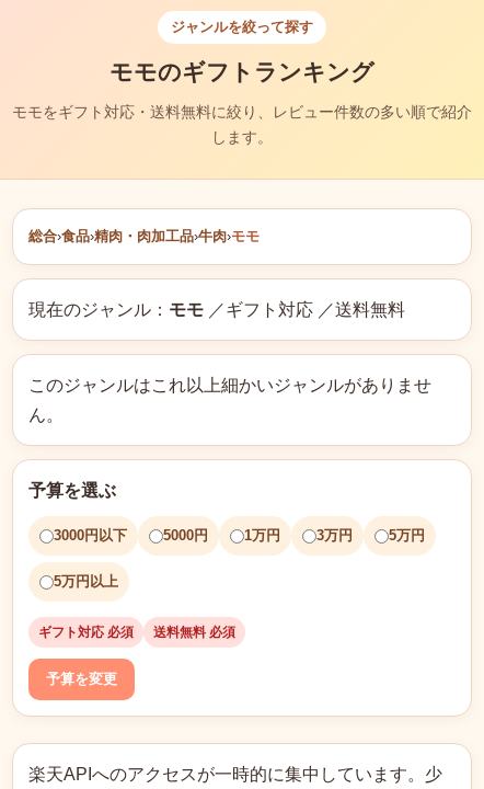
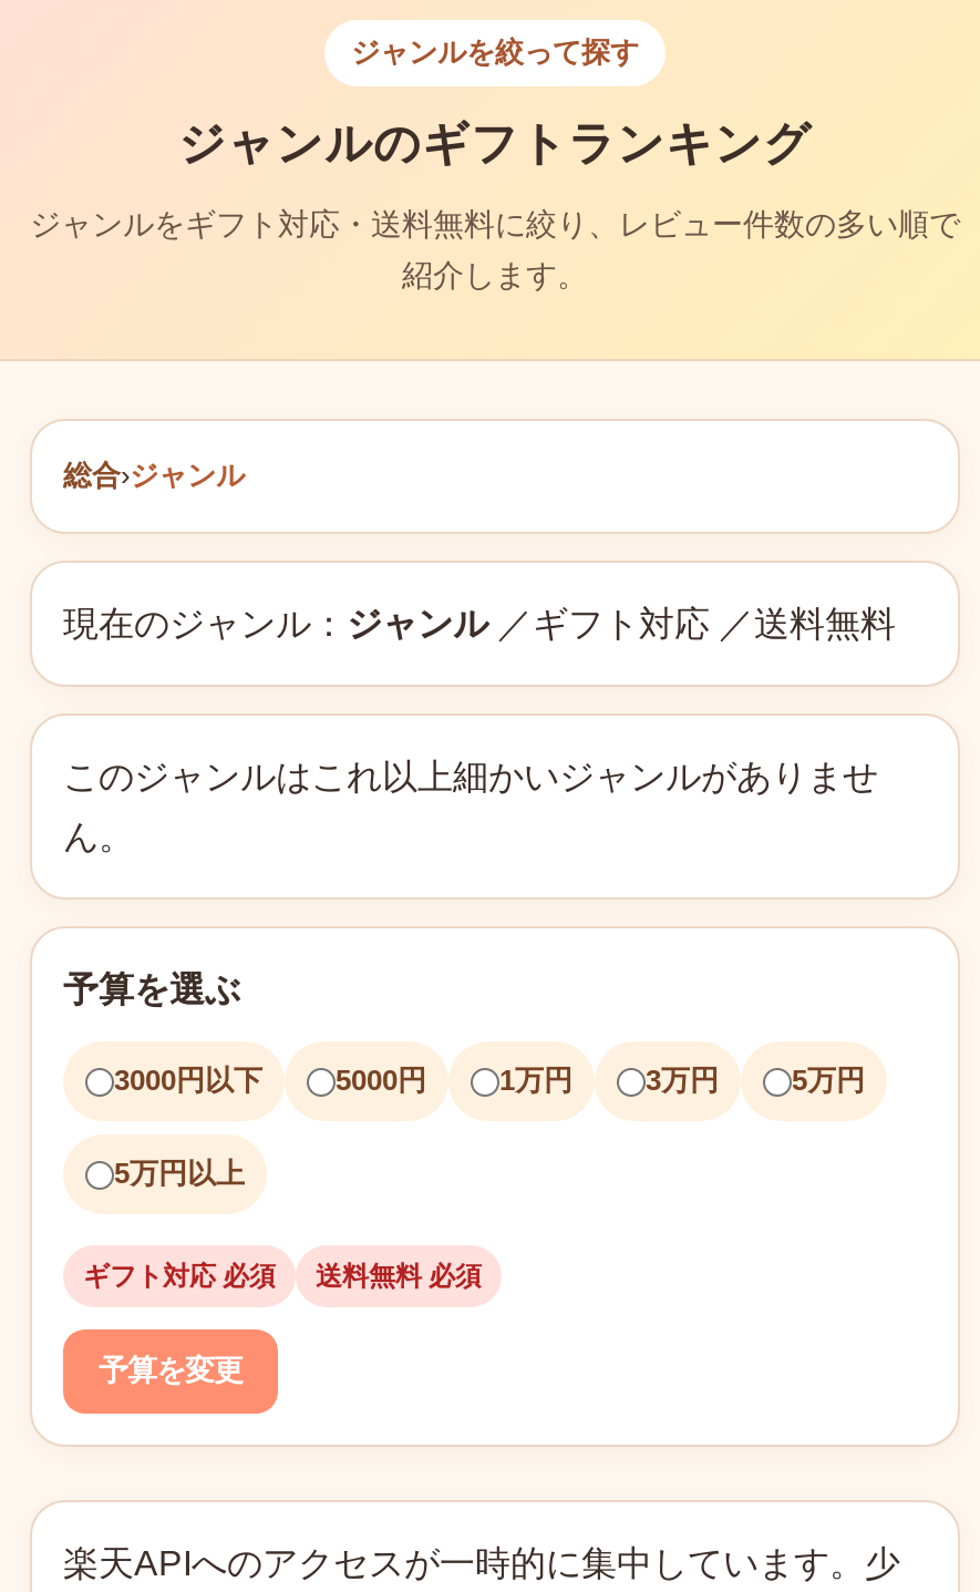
[110,59,374,84] モモのギフトランキング -> [178,117,812,168] ジャンルのギフトランキング
[12,103,472,146] モモをギフト対応・送料無料に絞り、レビュー件数の多い順で紹介 | します。 -> [30,206,960,292] ジャンルをギフト対応・送料無料に絞り、レビュー件数の多い順で | 紹介します。
[28,228,260,244] 総合›食品›精肉・肉加工品›牛肉›モモ -> [63,459,245,492] 総合›ジャンル
[28,300,405,319] 現在のジャンル：モモ／ギフト対応 ／送料無料 -> [63,605,896,643] 現在のジャンル：ジャンル／ギフト対応 ／送料無料

